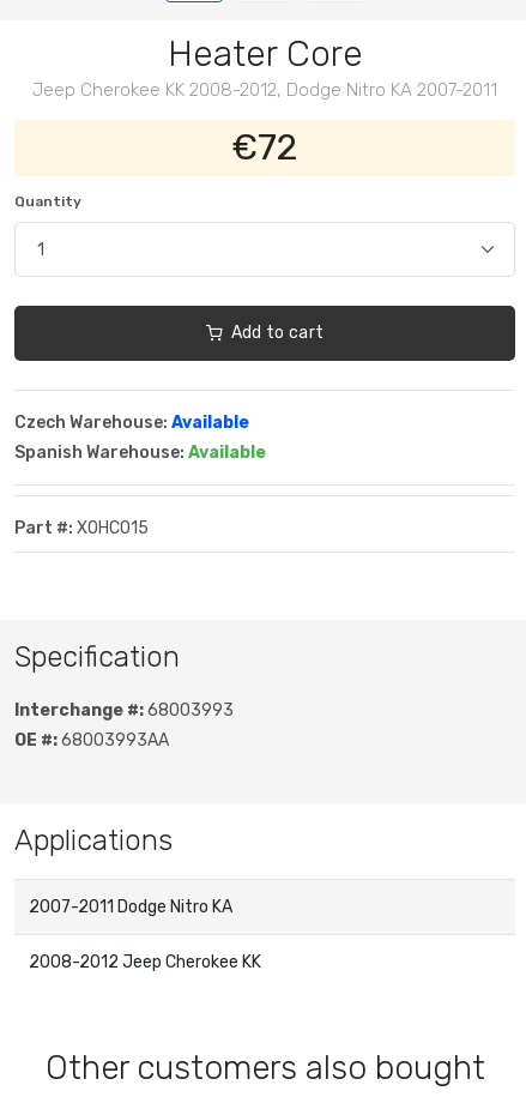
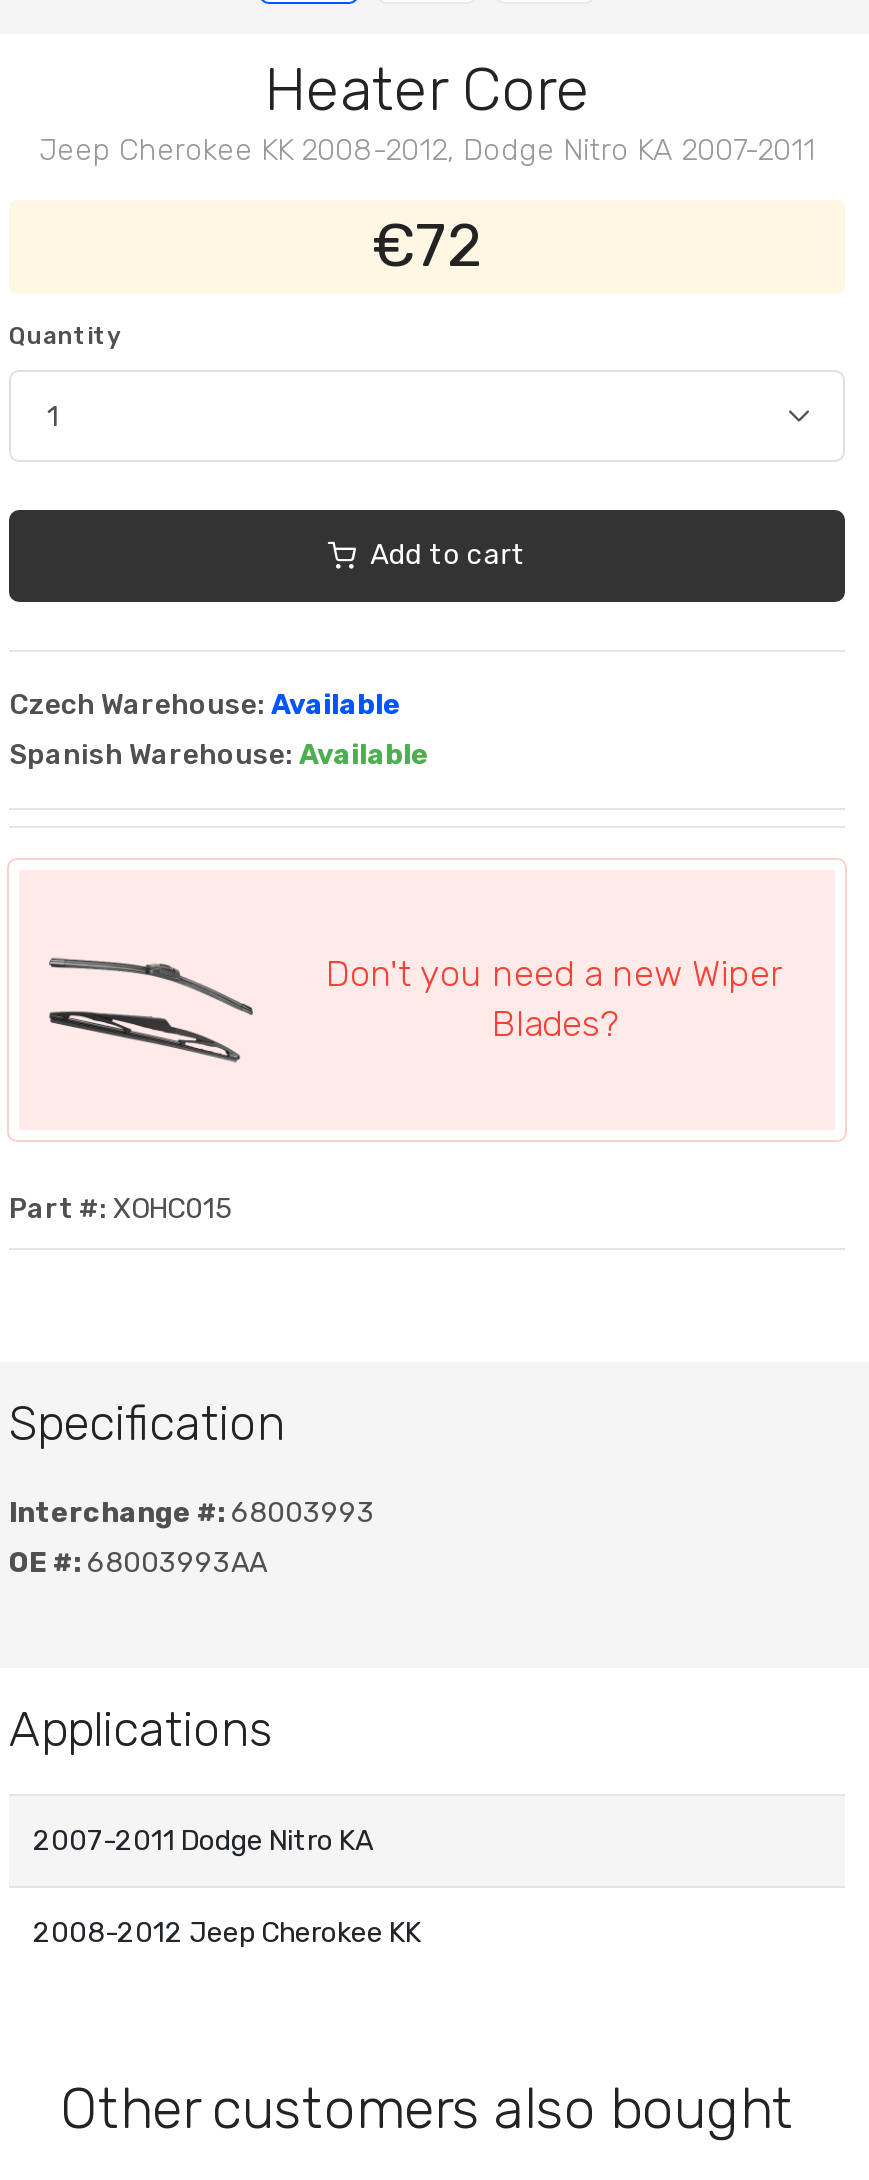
none -> [45,953,784,1064] [image] | Don't you need a new Wiper | Blades?

